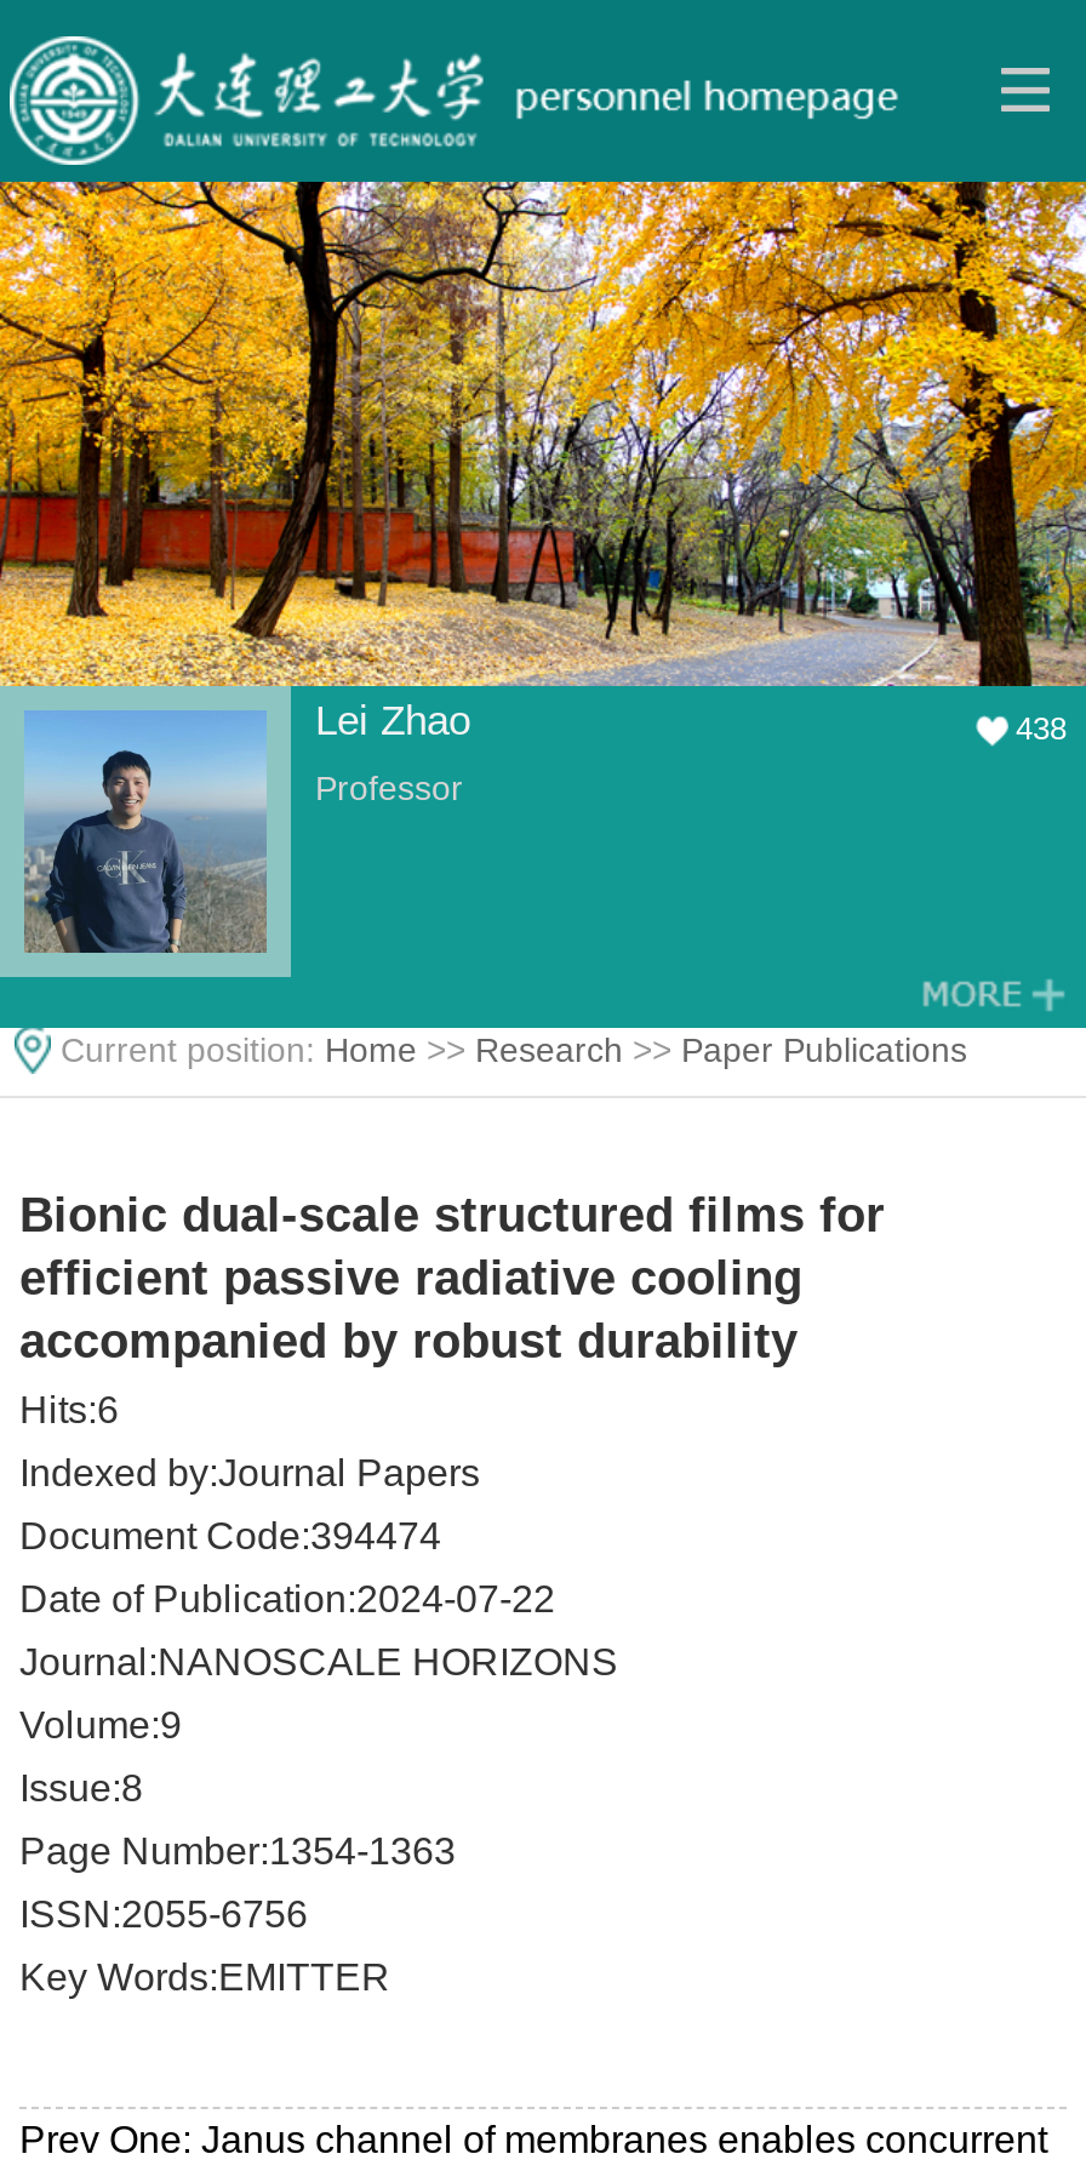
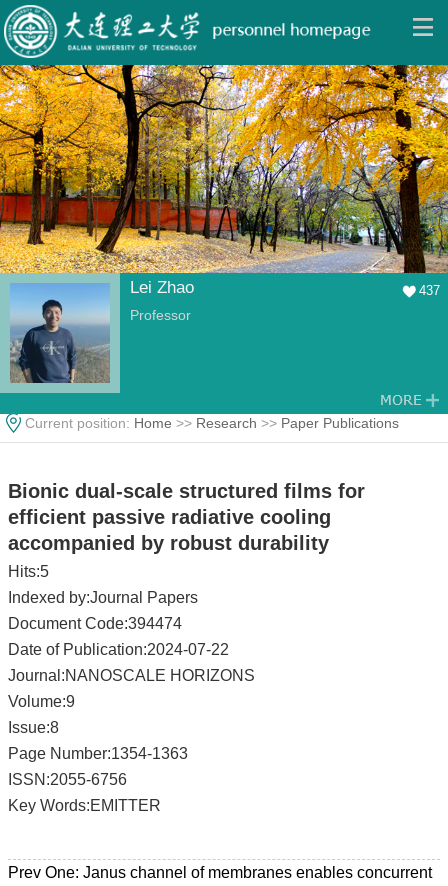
[1016,710,1067,747] 438 -> [419,283,440,298] 437
[19,1389,119,1430] Hits:6 -> [8,563,49,580] Hits:5

